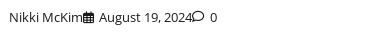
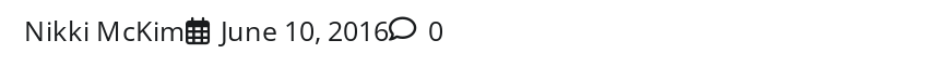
[9,8,217,26] Nikki McKim August 19, 2024 0 -> [24,11,443,49] Nikki McKim June 10, 2016 0

